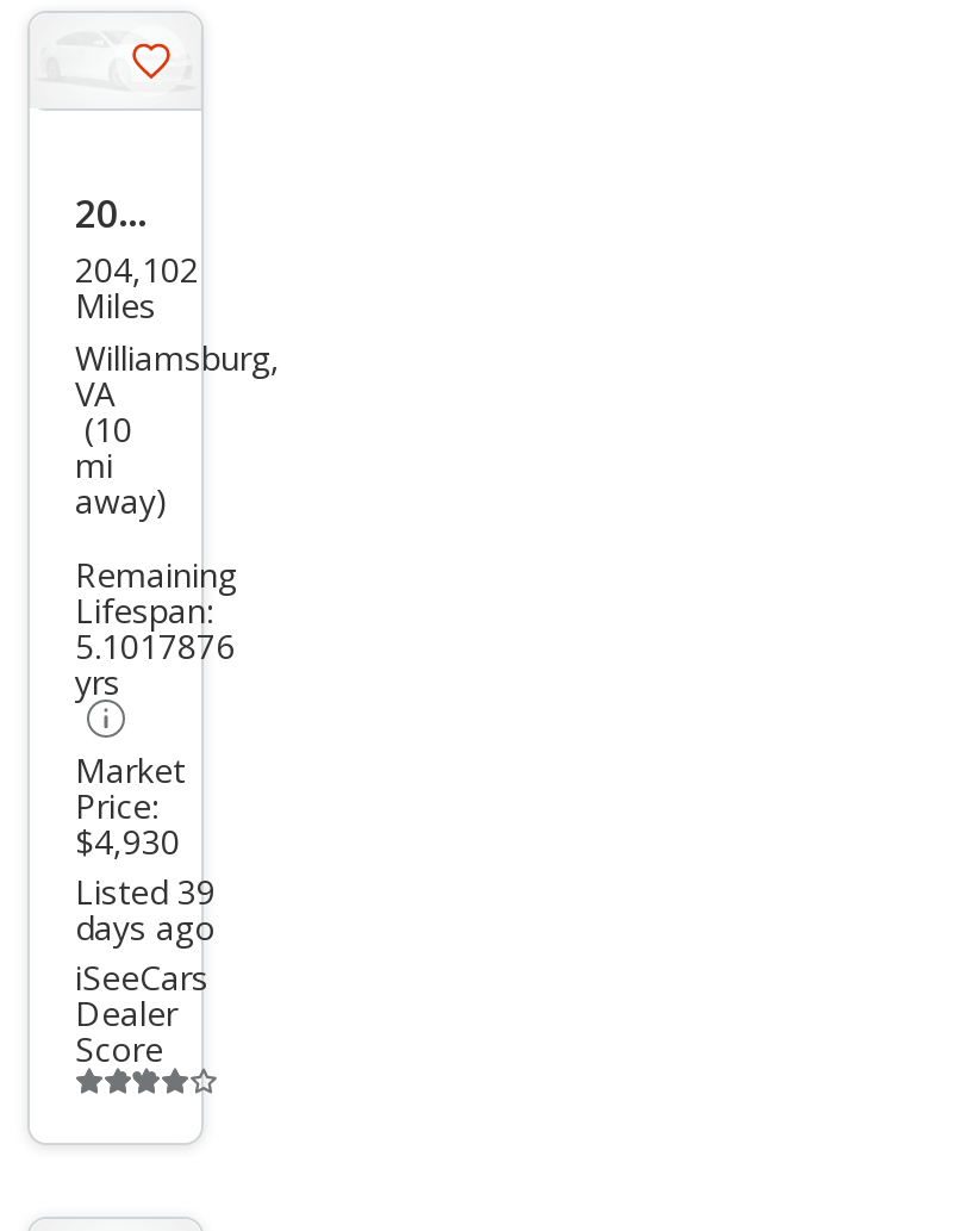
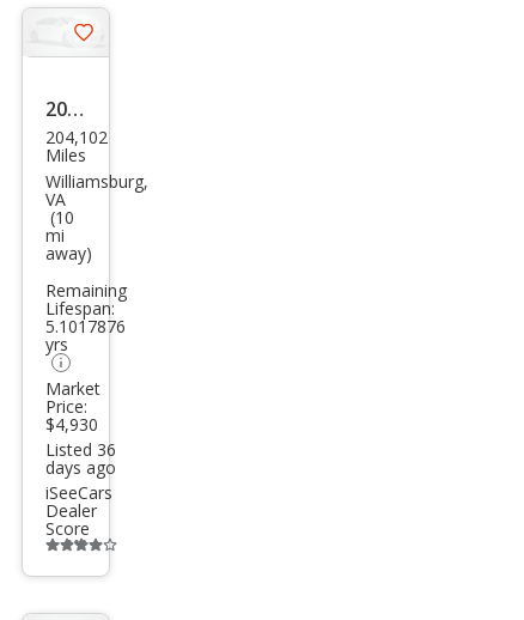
[75,868,216,914] Listed 39 -> [45,438,116,461] Listed 36

